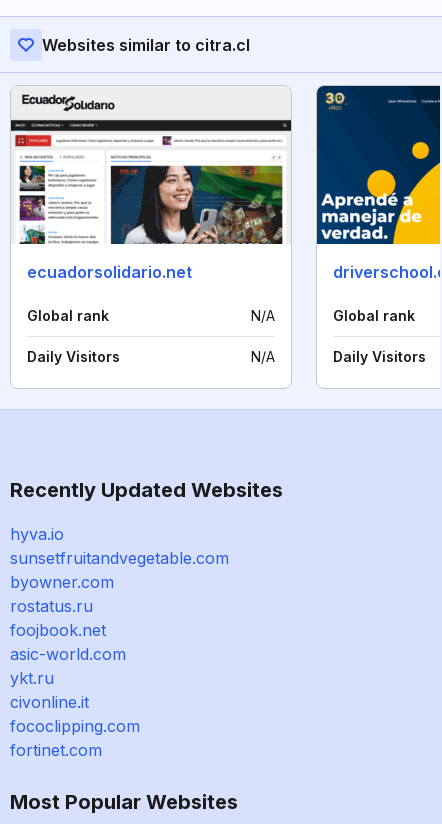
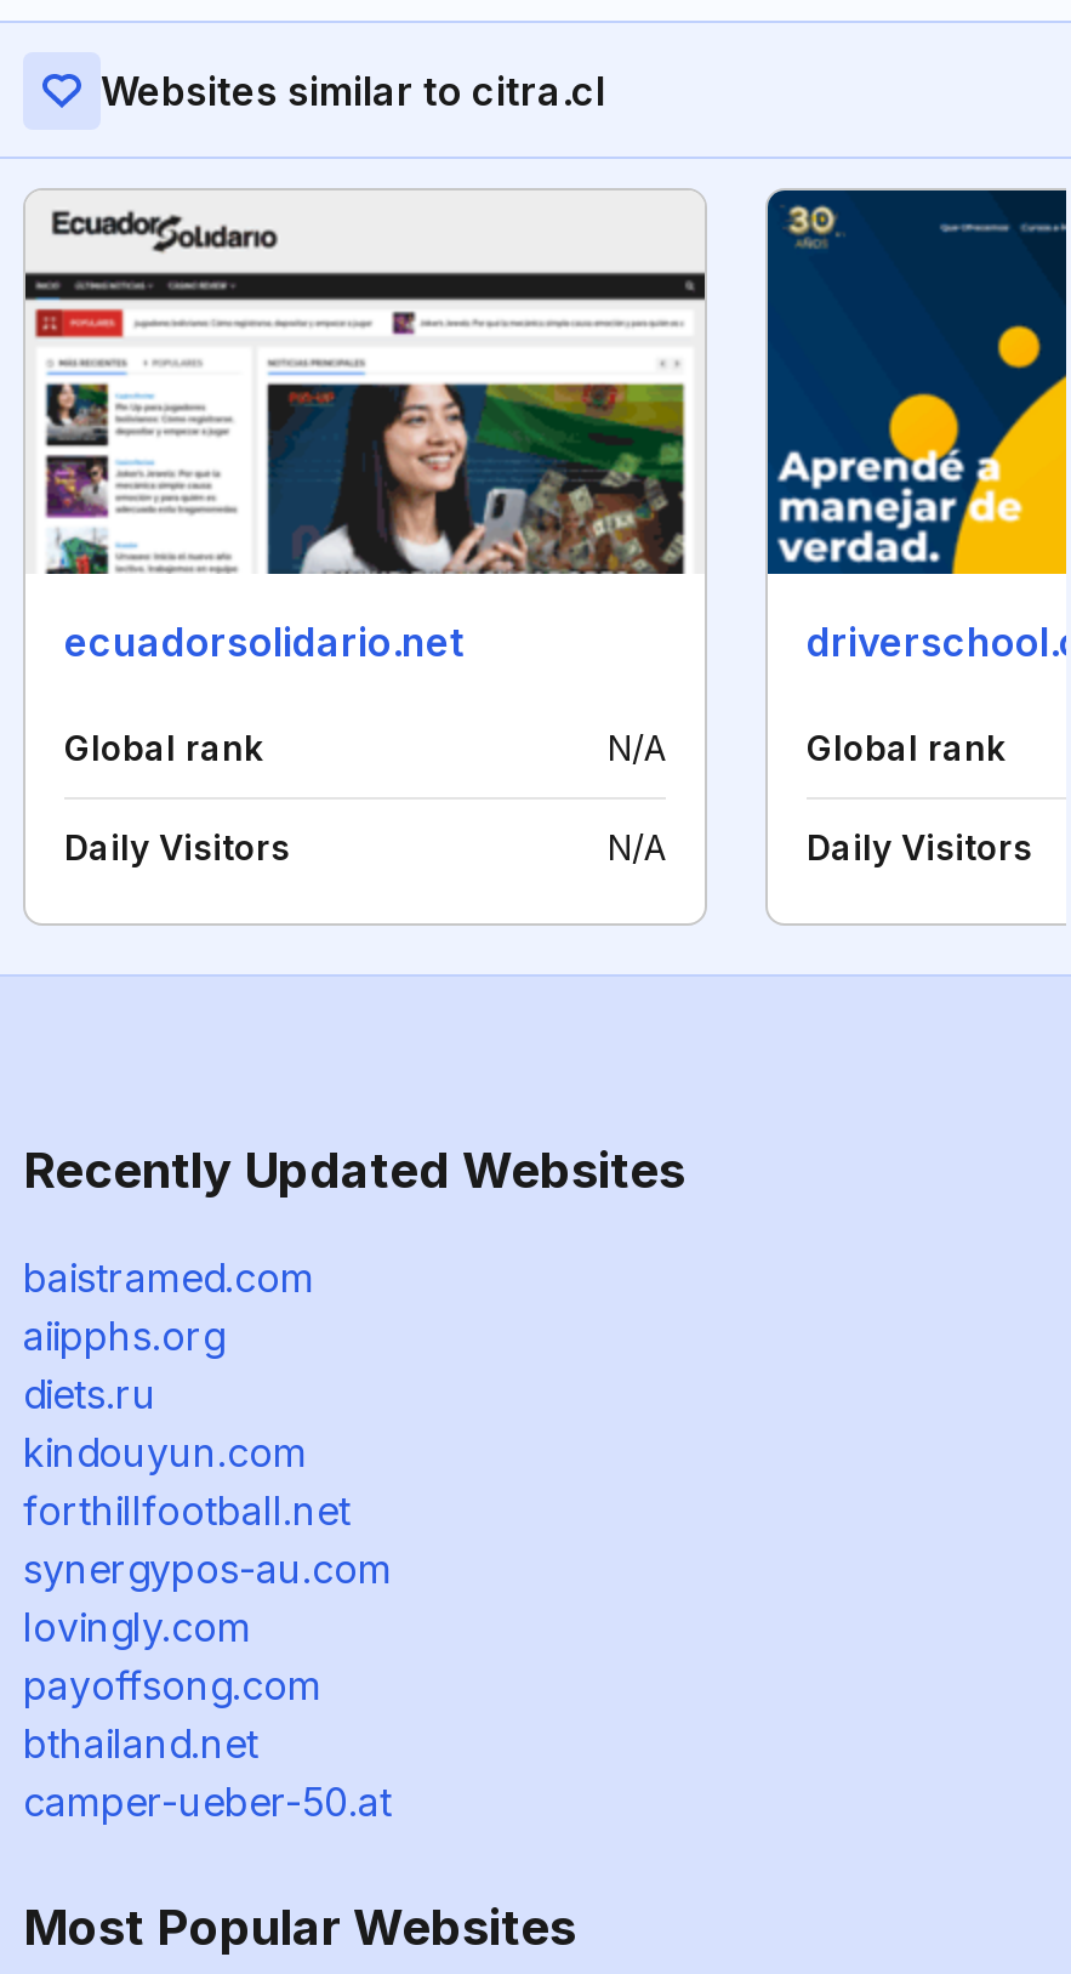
[10,524,229,760] hyva.io | sunsetfruitandvegetable.com | byowner.com | rostatus.ru | foojbook.net | asic-world.com | ykt.ru | civonline.it | fococlipping.com | fortinet.com -> [23,1253,392,1826] baistramed.com | aiipphs.org | diets.ru | kindouyun.com | forthillfootball.net | synergypos-au.com | lovingly.com | payoffsong.com | bthailand.net | camper-ueber-50.at

